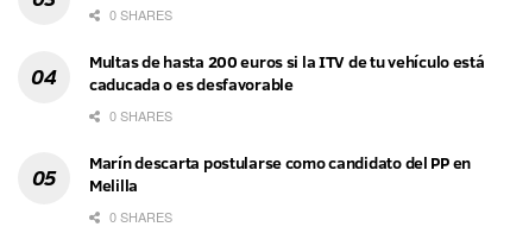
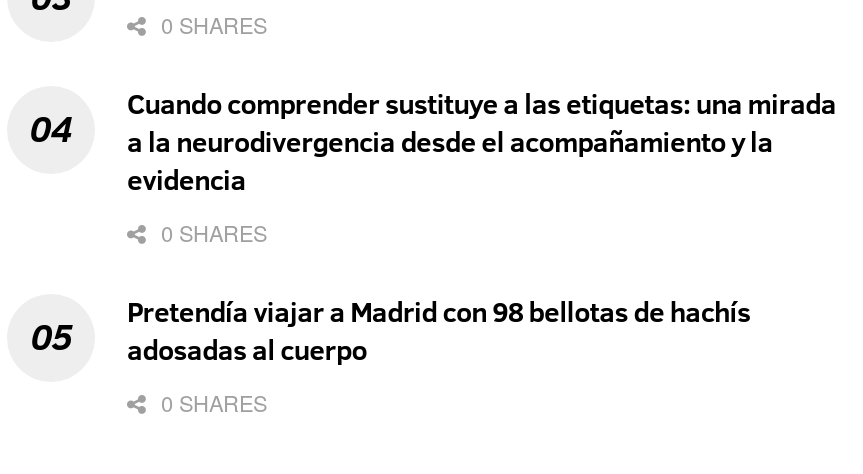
[89,50,485,96] Multas de hasta 200 euros si la ITV de tu vehículo está | caducada o es desfavorable -> [127,84,836,200] Cuando comprender sustituye a las etiquetas: una mirada | a la neurodivergencia desde el acompañamiento y la | evidencia
[89,151,471,197] Marín descarta postularse como candidato del PP en | Melilla -> [127,292,750,370] Pretendía viajar a Madrid con 98 bellotas de hachís | adosadas al cuerpo

